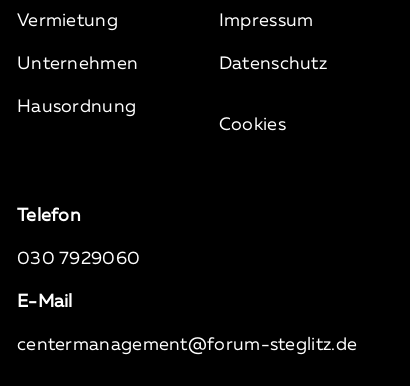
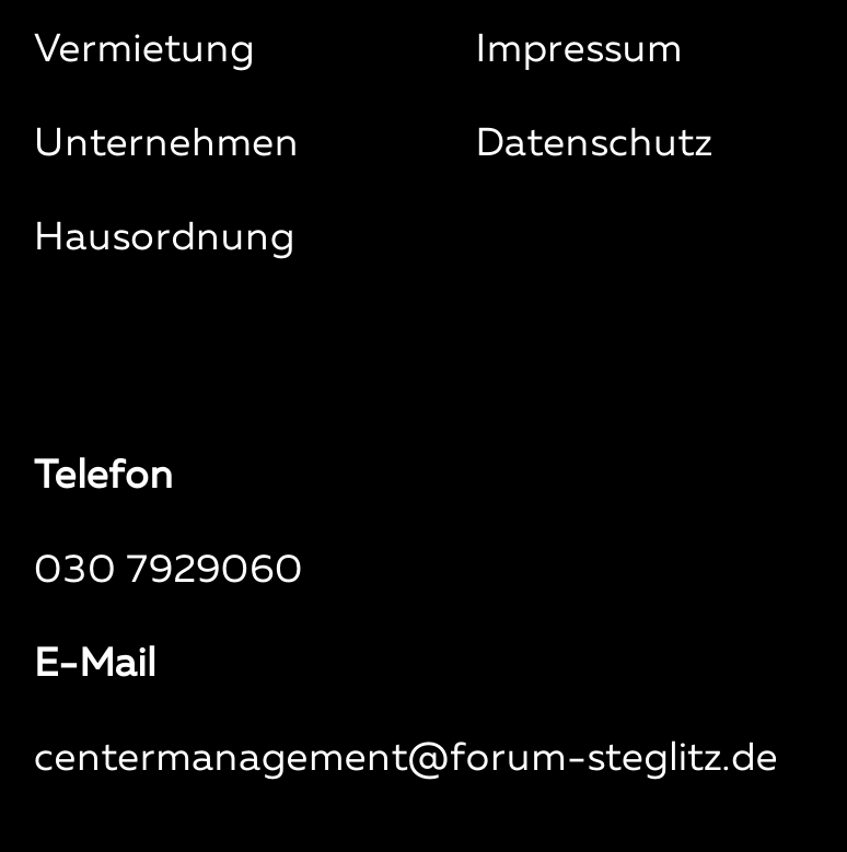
[219,116,286,134] Cookies -> none

